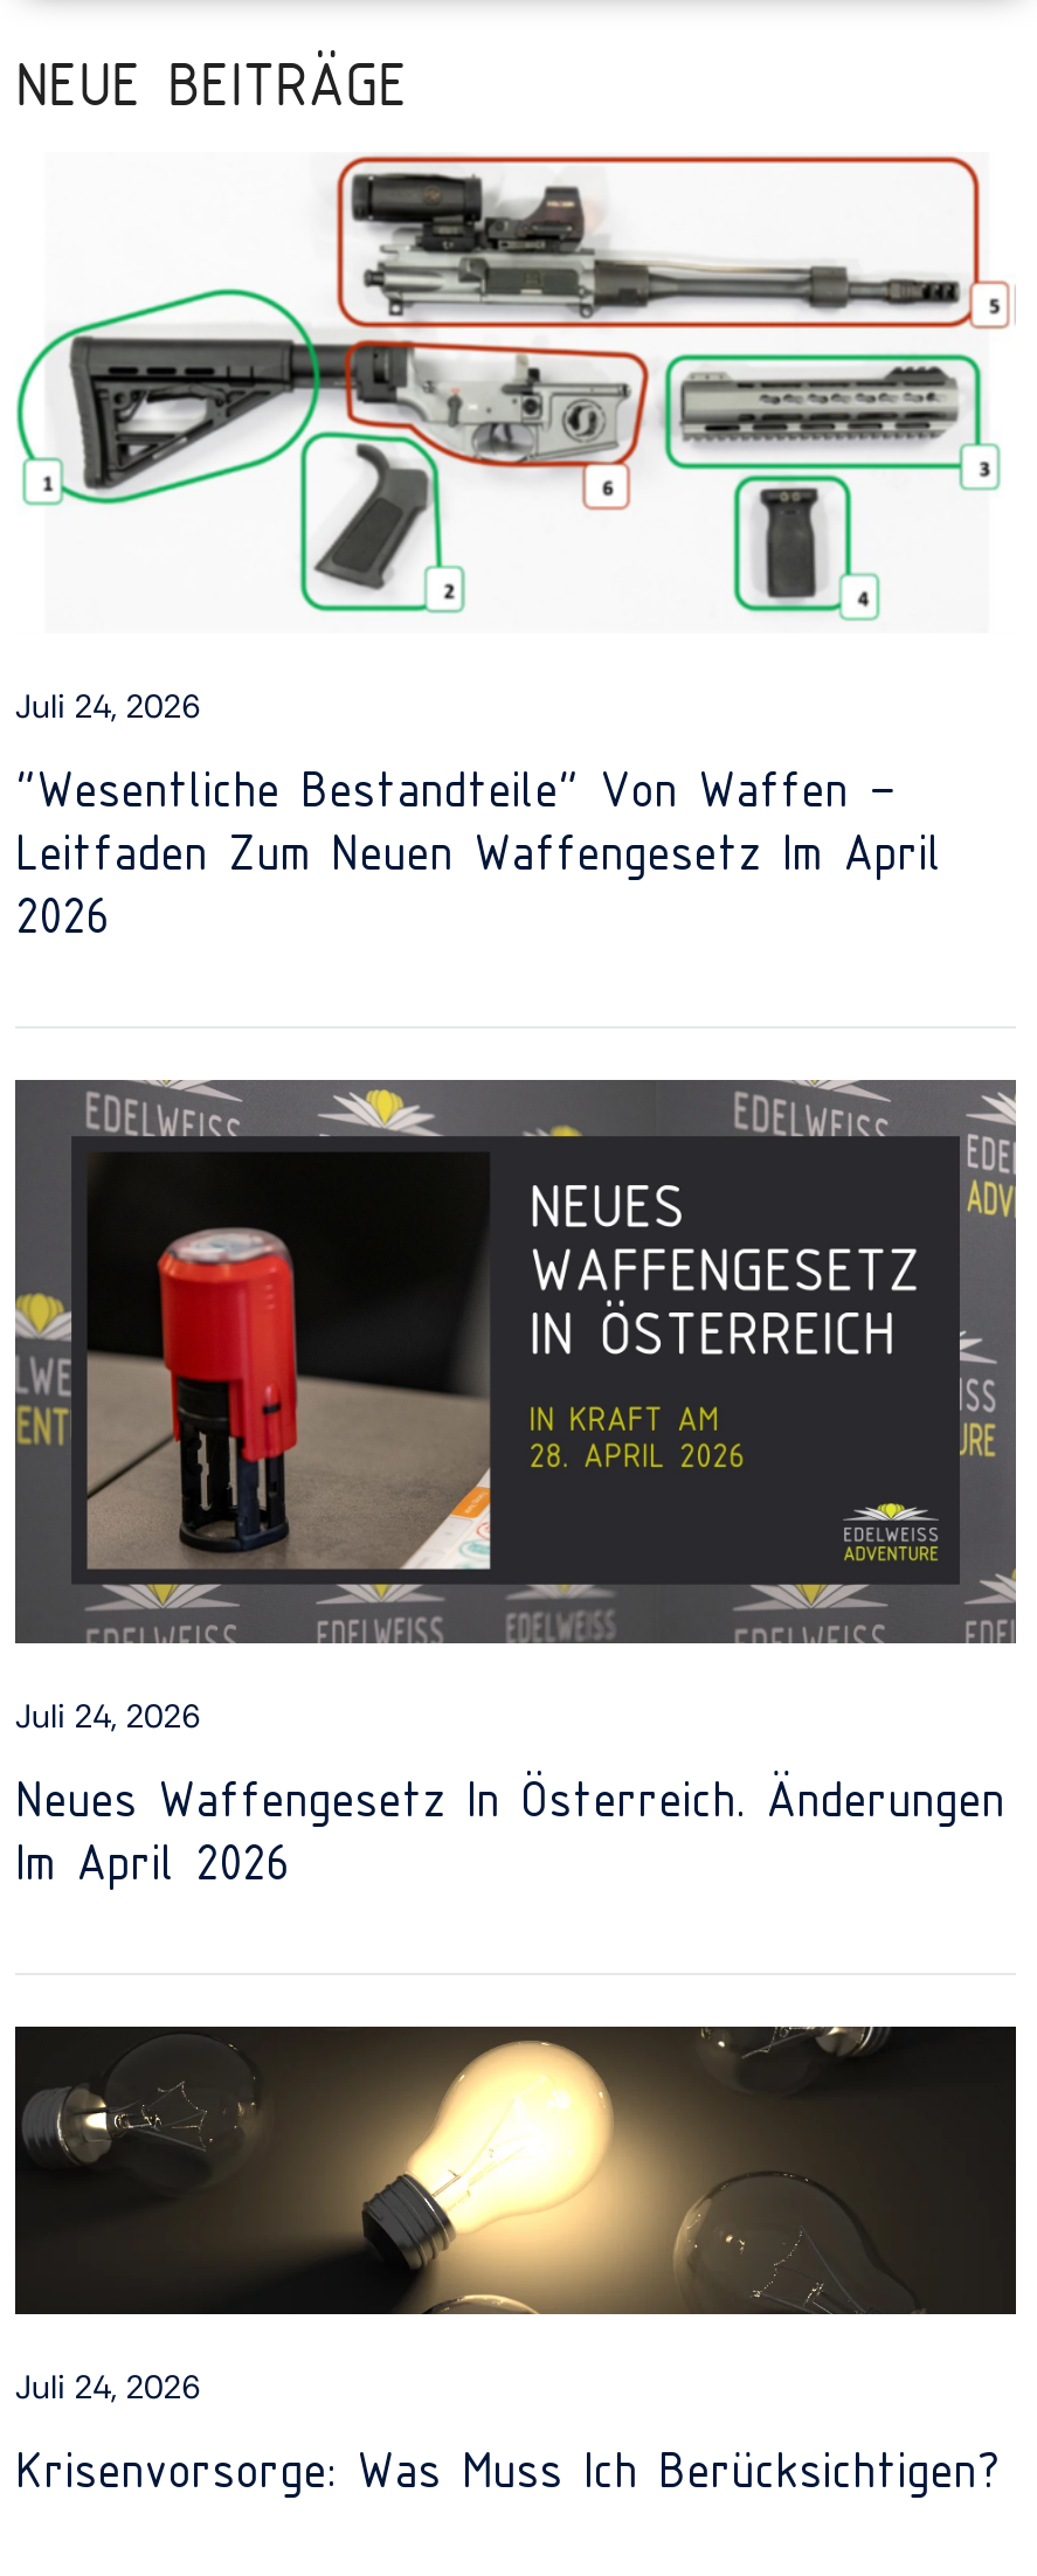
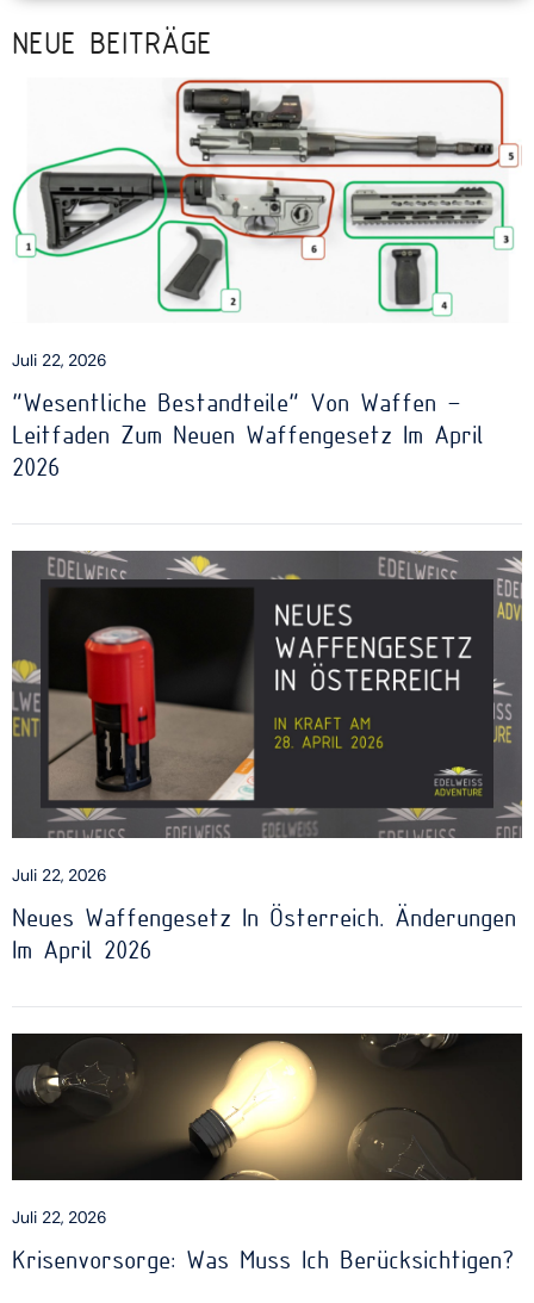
[15,686,200,728] Juli 24, 2026 -> [12,350,106,371] Juli 22, 2026
[15,1695,200,1737] Juli 24, 2026 -> [12,864,106,886] Juli 22, 2026
[15,2367,200,2409] Juli 24, 2026 -> [12,1207,106,1228] Juli 22, 2026

